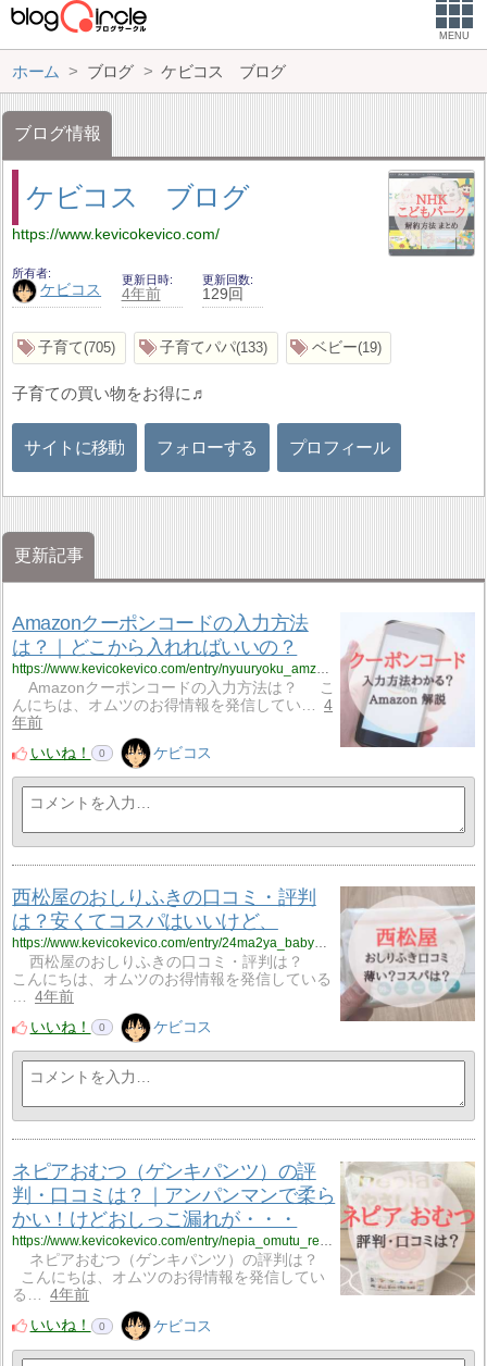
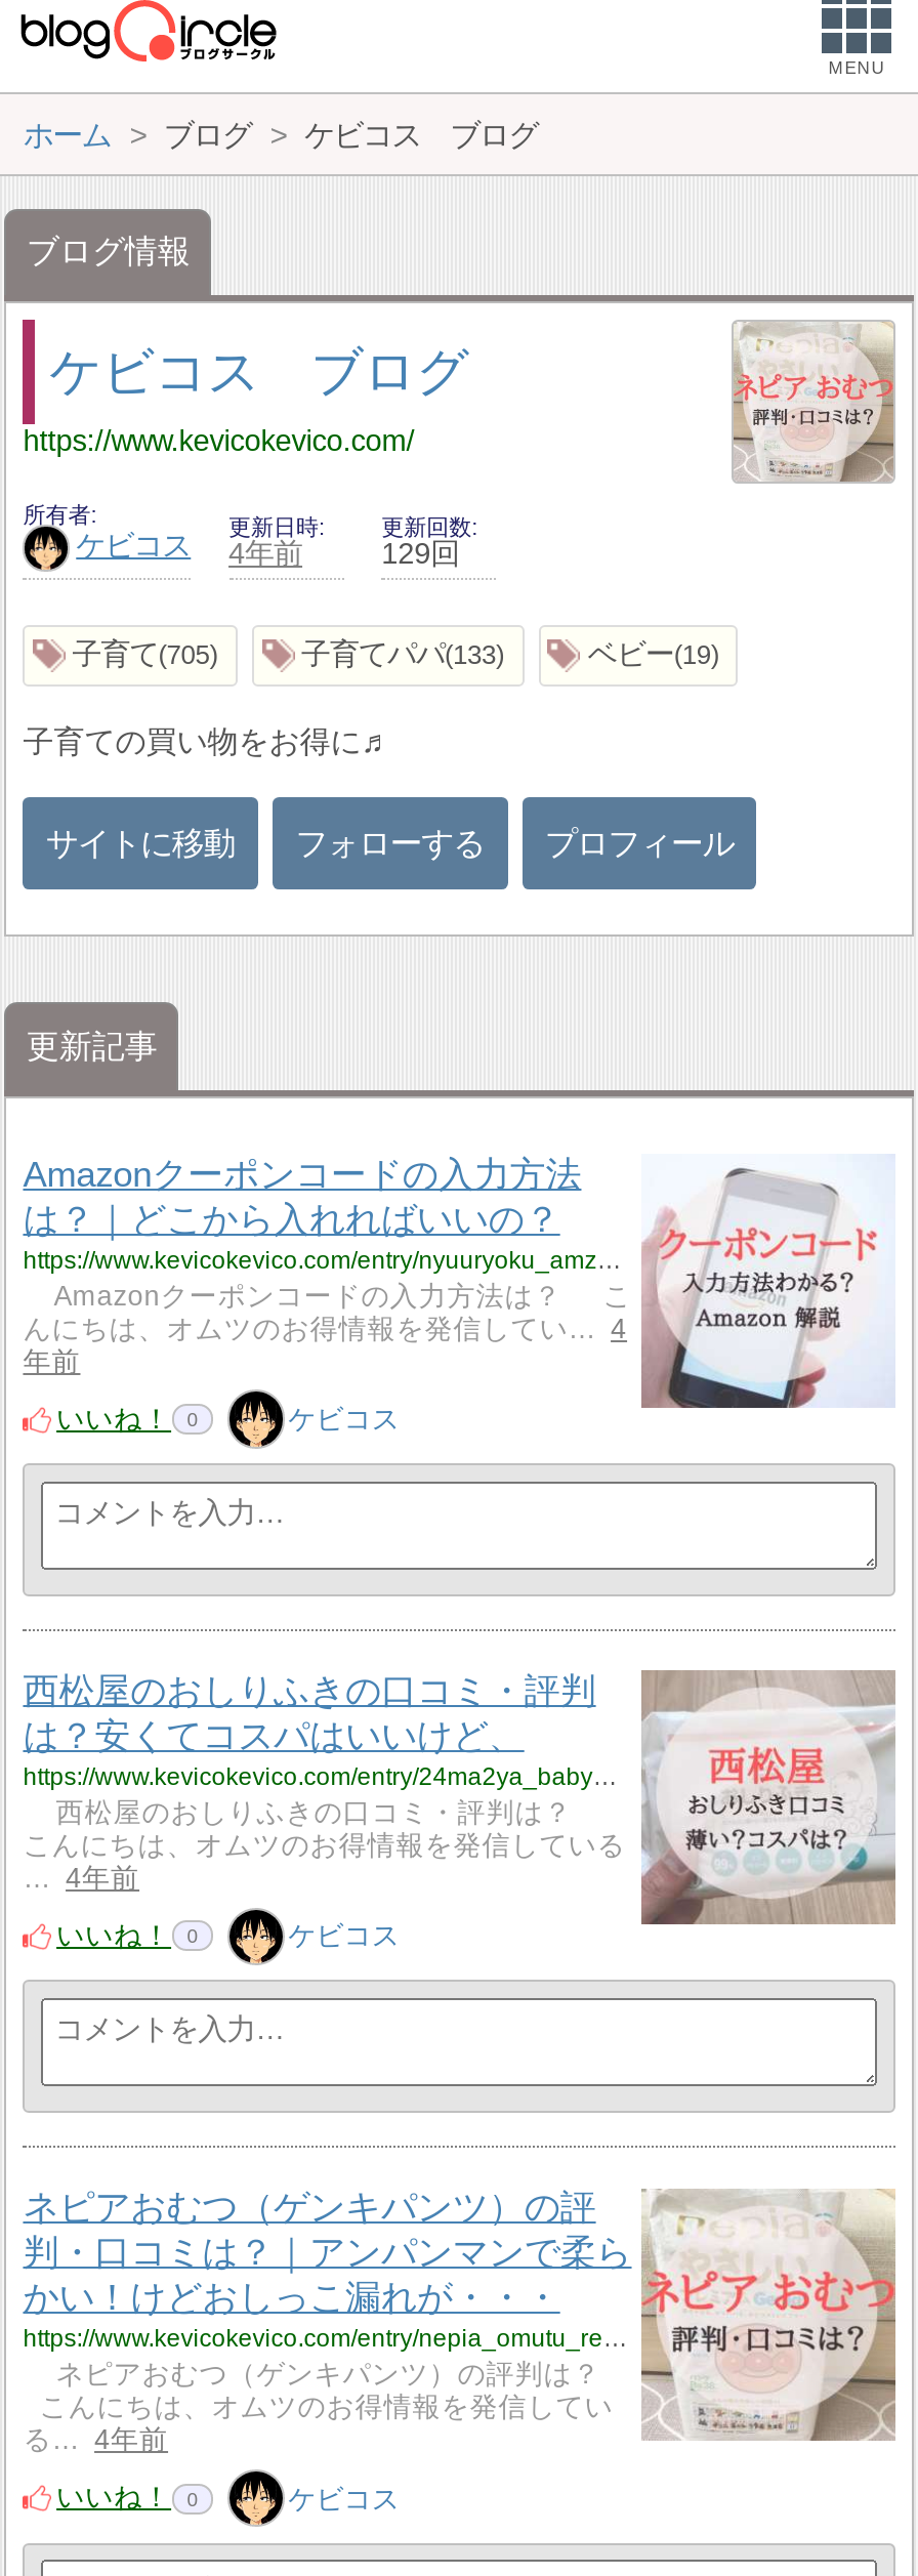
[388,172,475,257] [image] -> [732,322,895,484] [image]

